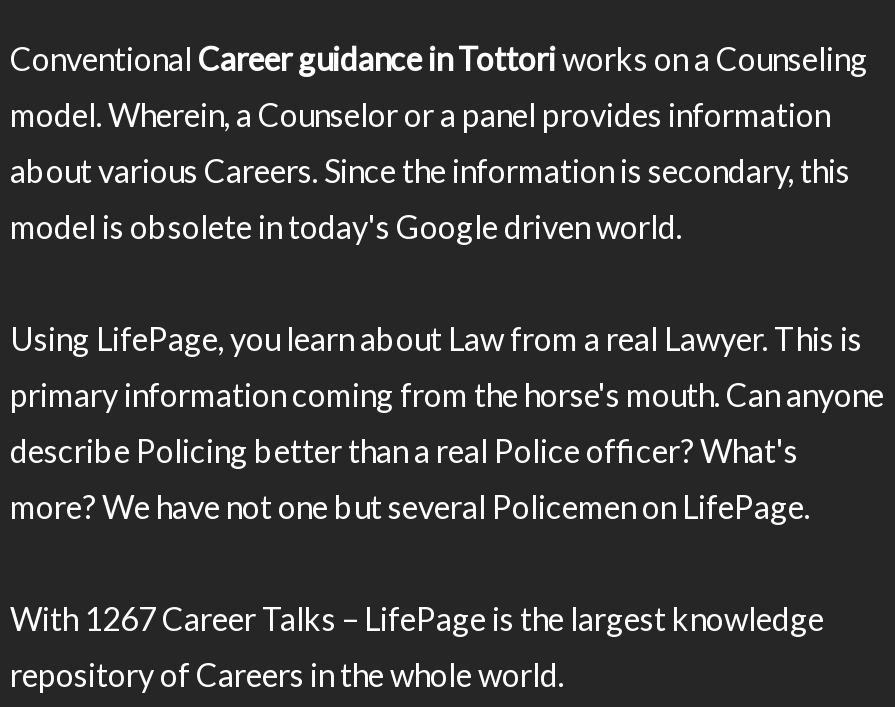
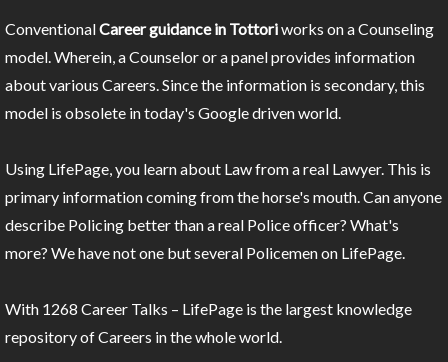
[10,600,824,638] With 1267 Career Talks – LifePage is the largest knowledge -> [5,299,412,318] With 1268 Career Talks – LifePage is the largest knowledge

